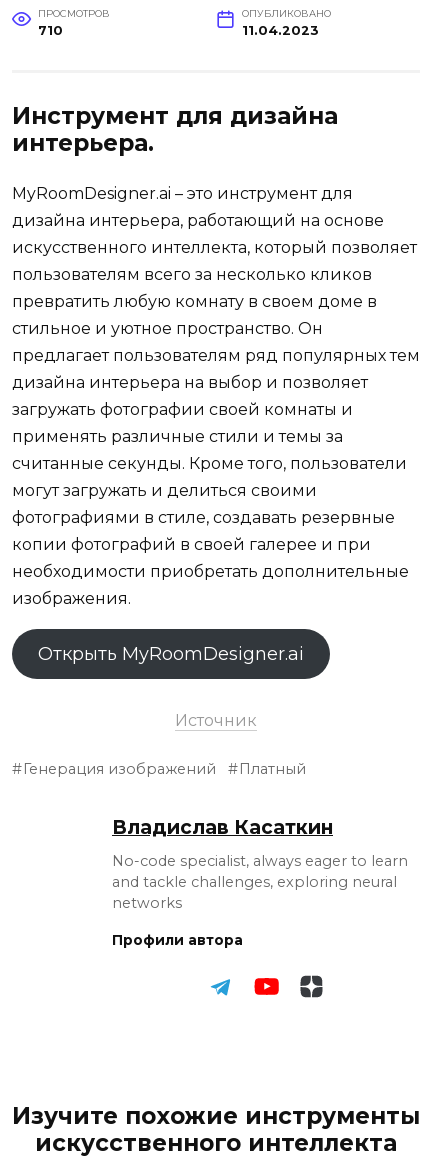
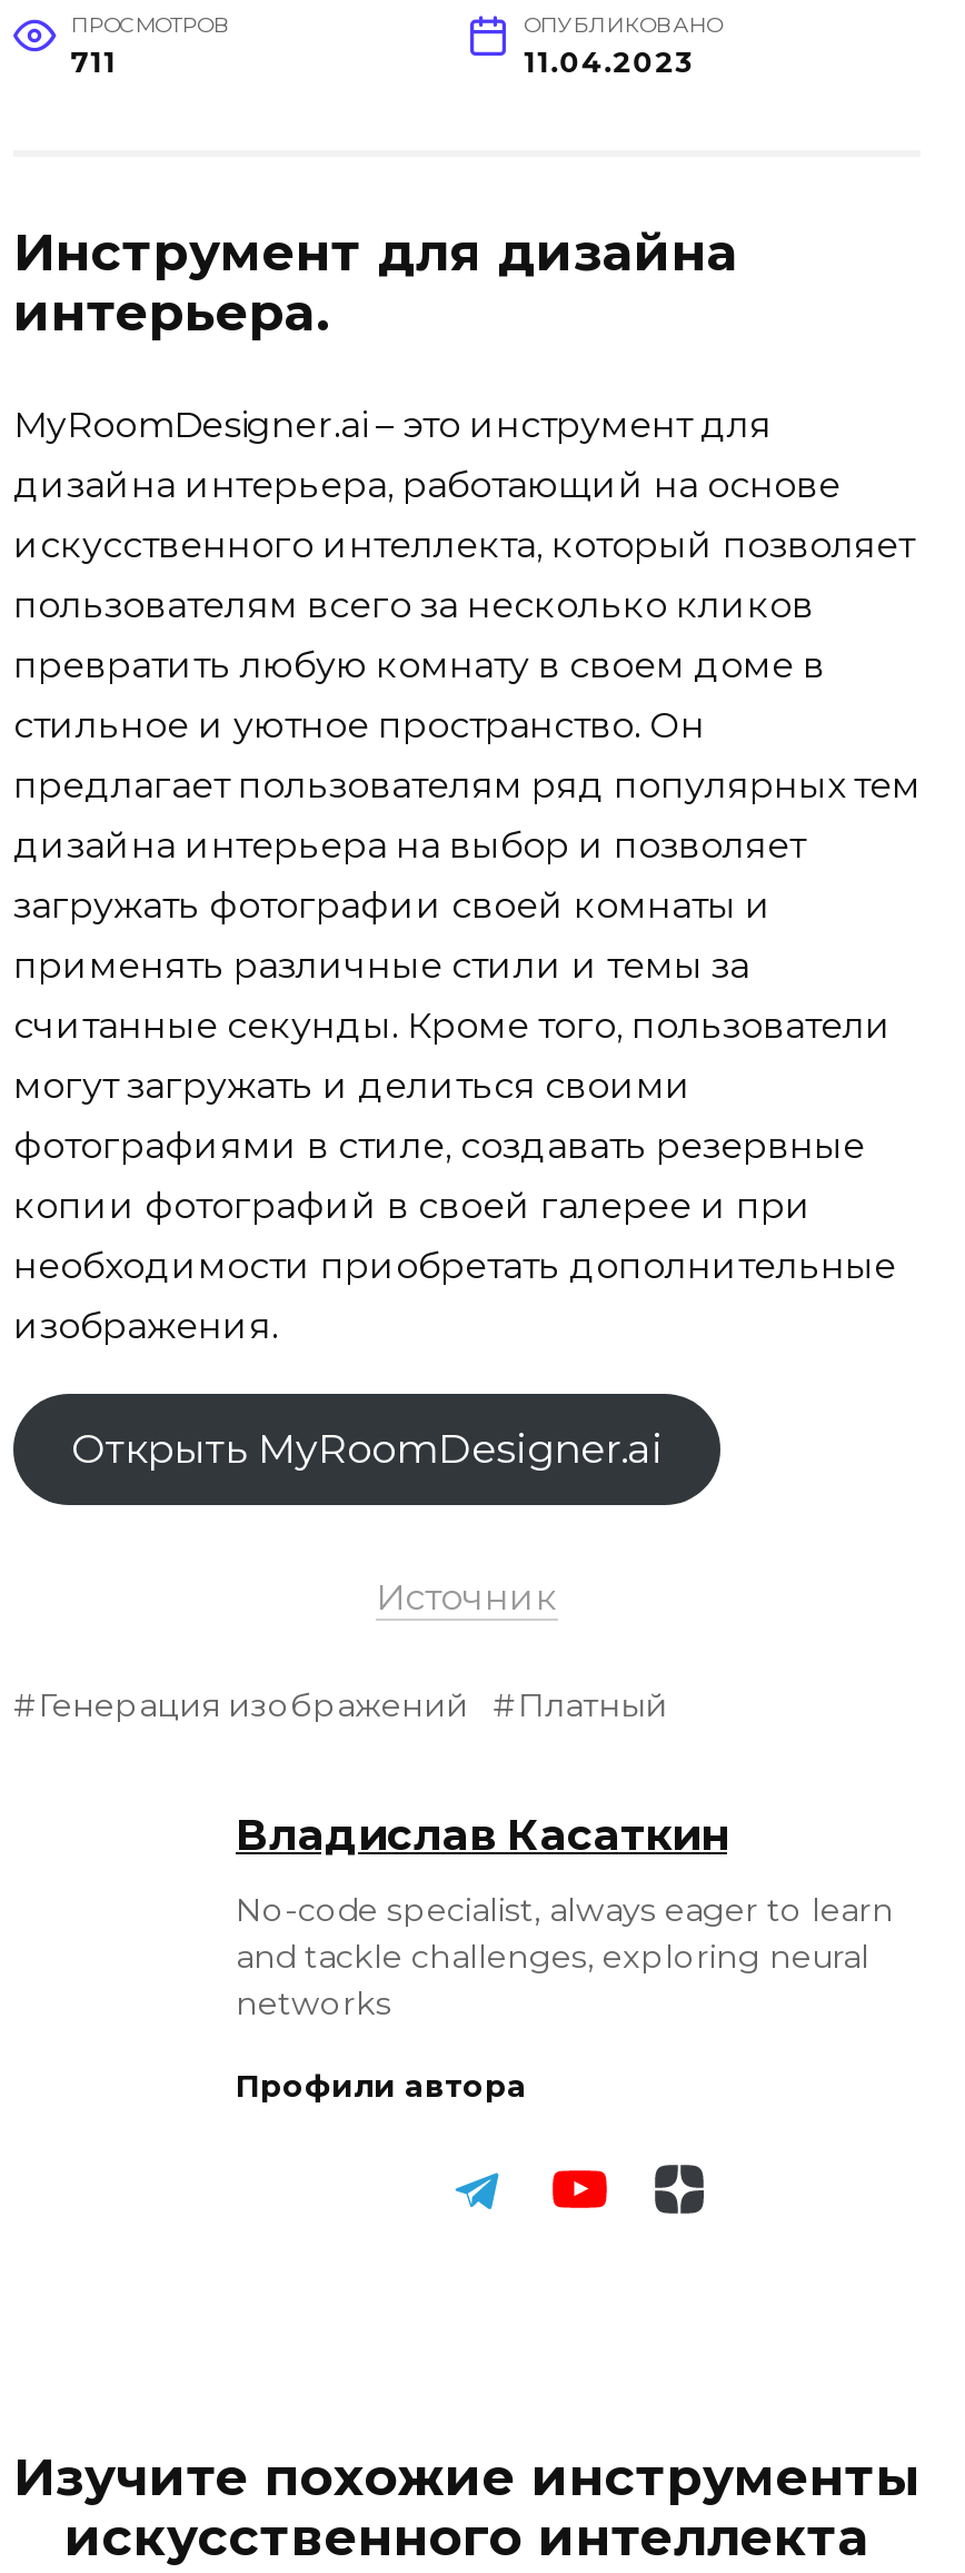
[38,23,63,38] 710 -> [70,45,117,79] 711

